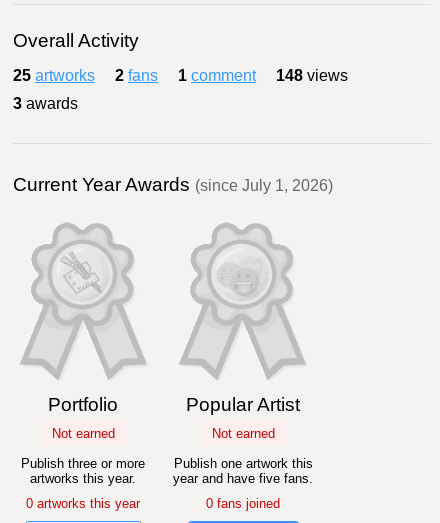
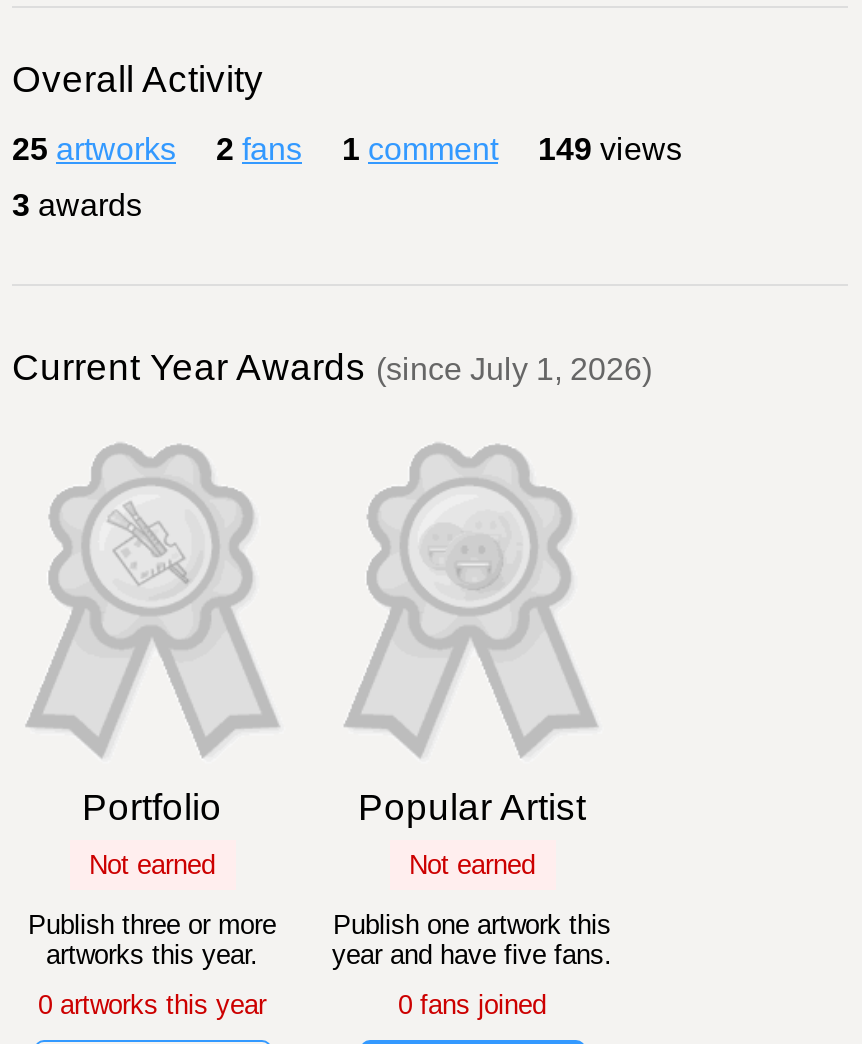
[13,67,348,84] 25 artworks 2 fans 1 comment 148 views -> [12,132,682,166] 25 artworks 2 fans 1 comment 149 views

